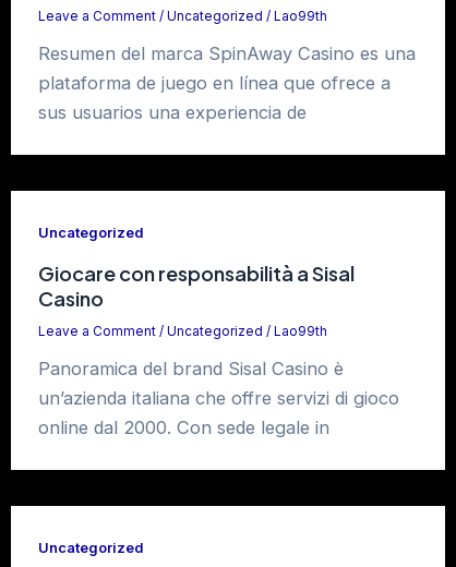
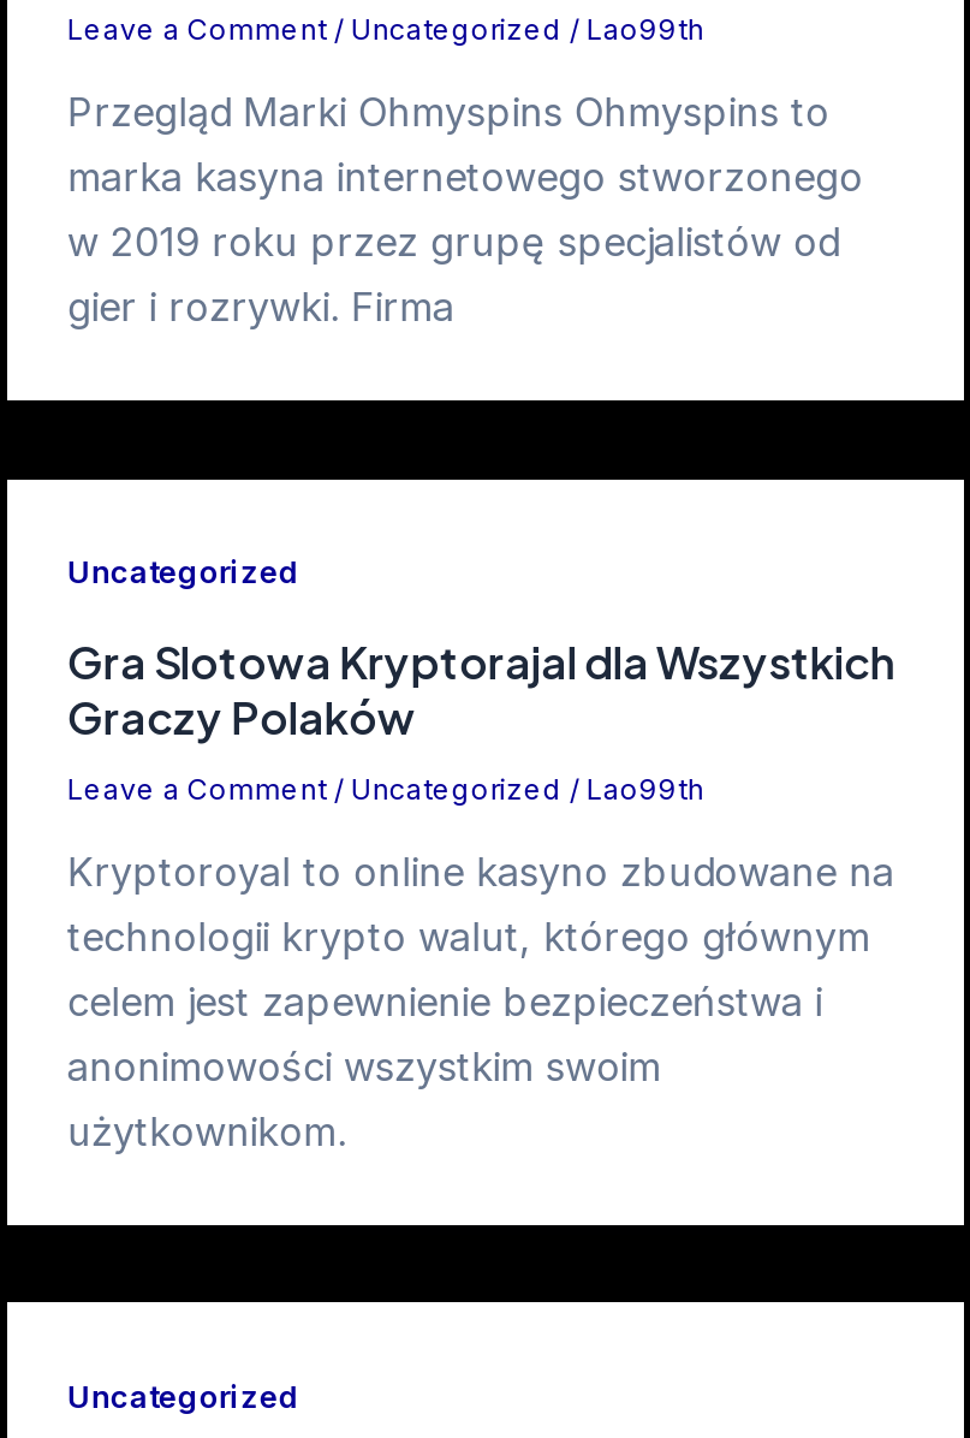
[38,43,416,123] Resumen del marca SpinAway Casino es una | plataforma de juego en línea que ofrece a | sus usuarios una experiencia de -> [67,88,863,331] Przegląd Marki Ohmyspins Ohmyspins to | marka kasyna internetowego stworzonego | w 2019 roku przez grupę specjalistów od | gier i rozrywki. Firma
[38,261,354,311] Giocare con responsabilità a Sisal | Casino -> [67,635,894,745] Gra Slotowa Kryptorajal dla Wszystkich | Graczy Polaków
[38,358,399,439] Panoramica del brand Sisal Casino è | un’azienda italiana che offre servizi di gioco | online dal 2000. Con sede legale in -> [67,848,894,1156] Kryptoroyal to online kasyno zbudowane na | technologii krypto walut, którego głównym | celem jest zapewnienie bezpieczeństwa i | anonimowości wszystkim swoim | użytkownikom.

